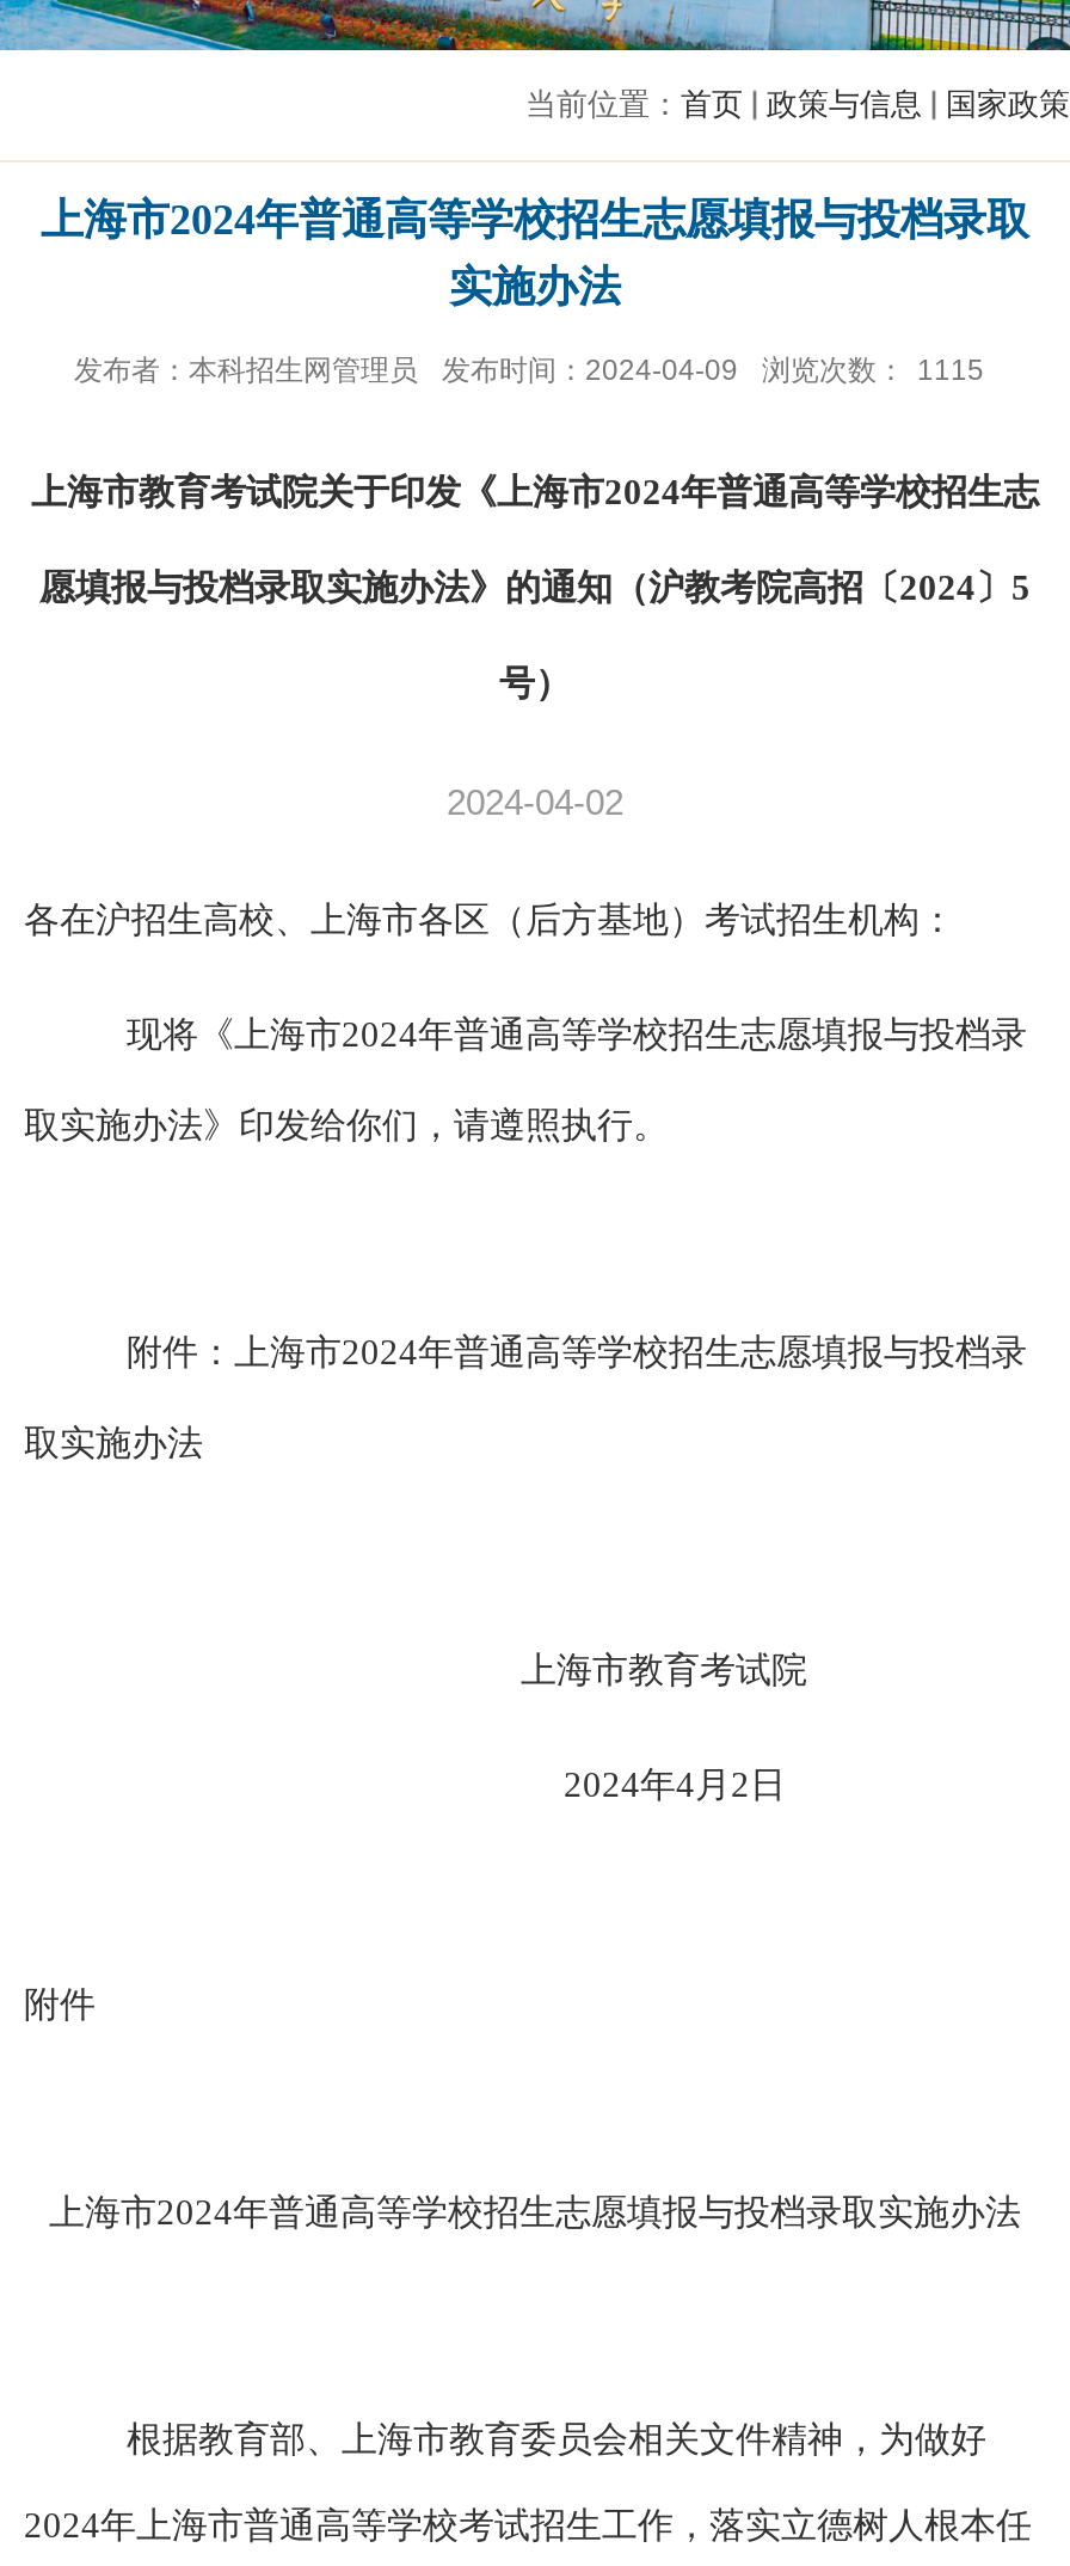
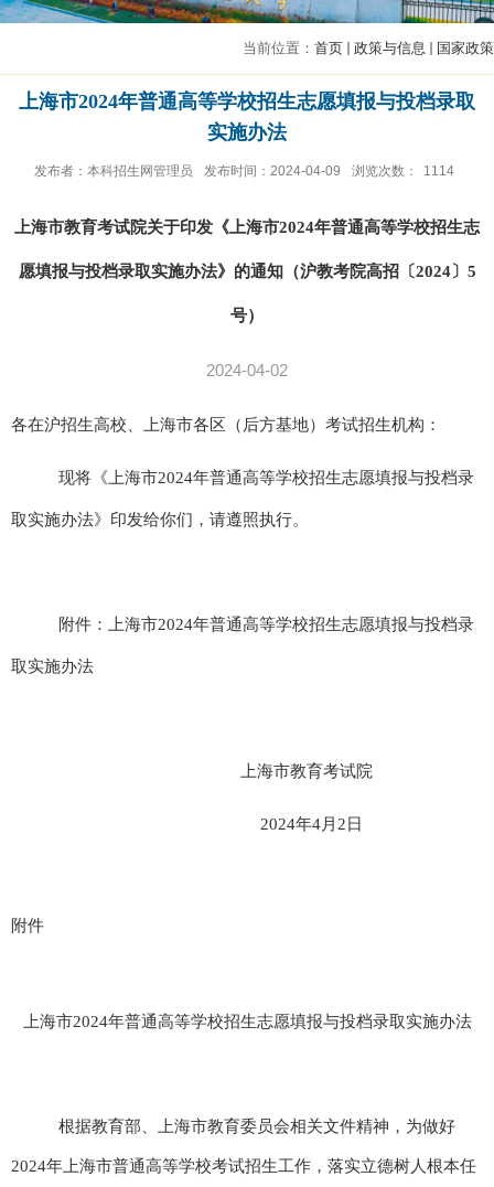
[74,353,984,386] 发布者：本科招生网管理员 发布时间：2024-04-09 浏览次数： 1115 -> [34,163,454,178] 发布者：本科招生网管理员 发布时间：2024-04-09 浏览次数： 1114

